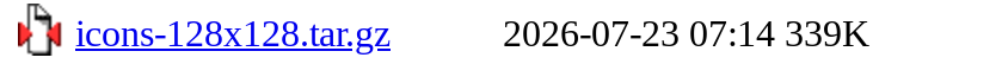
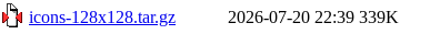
[503,13,871,53] 2026-07-23 07:14 339K -> [228,8,399,26] 2026-07-20 22:39 339K

